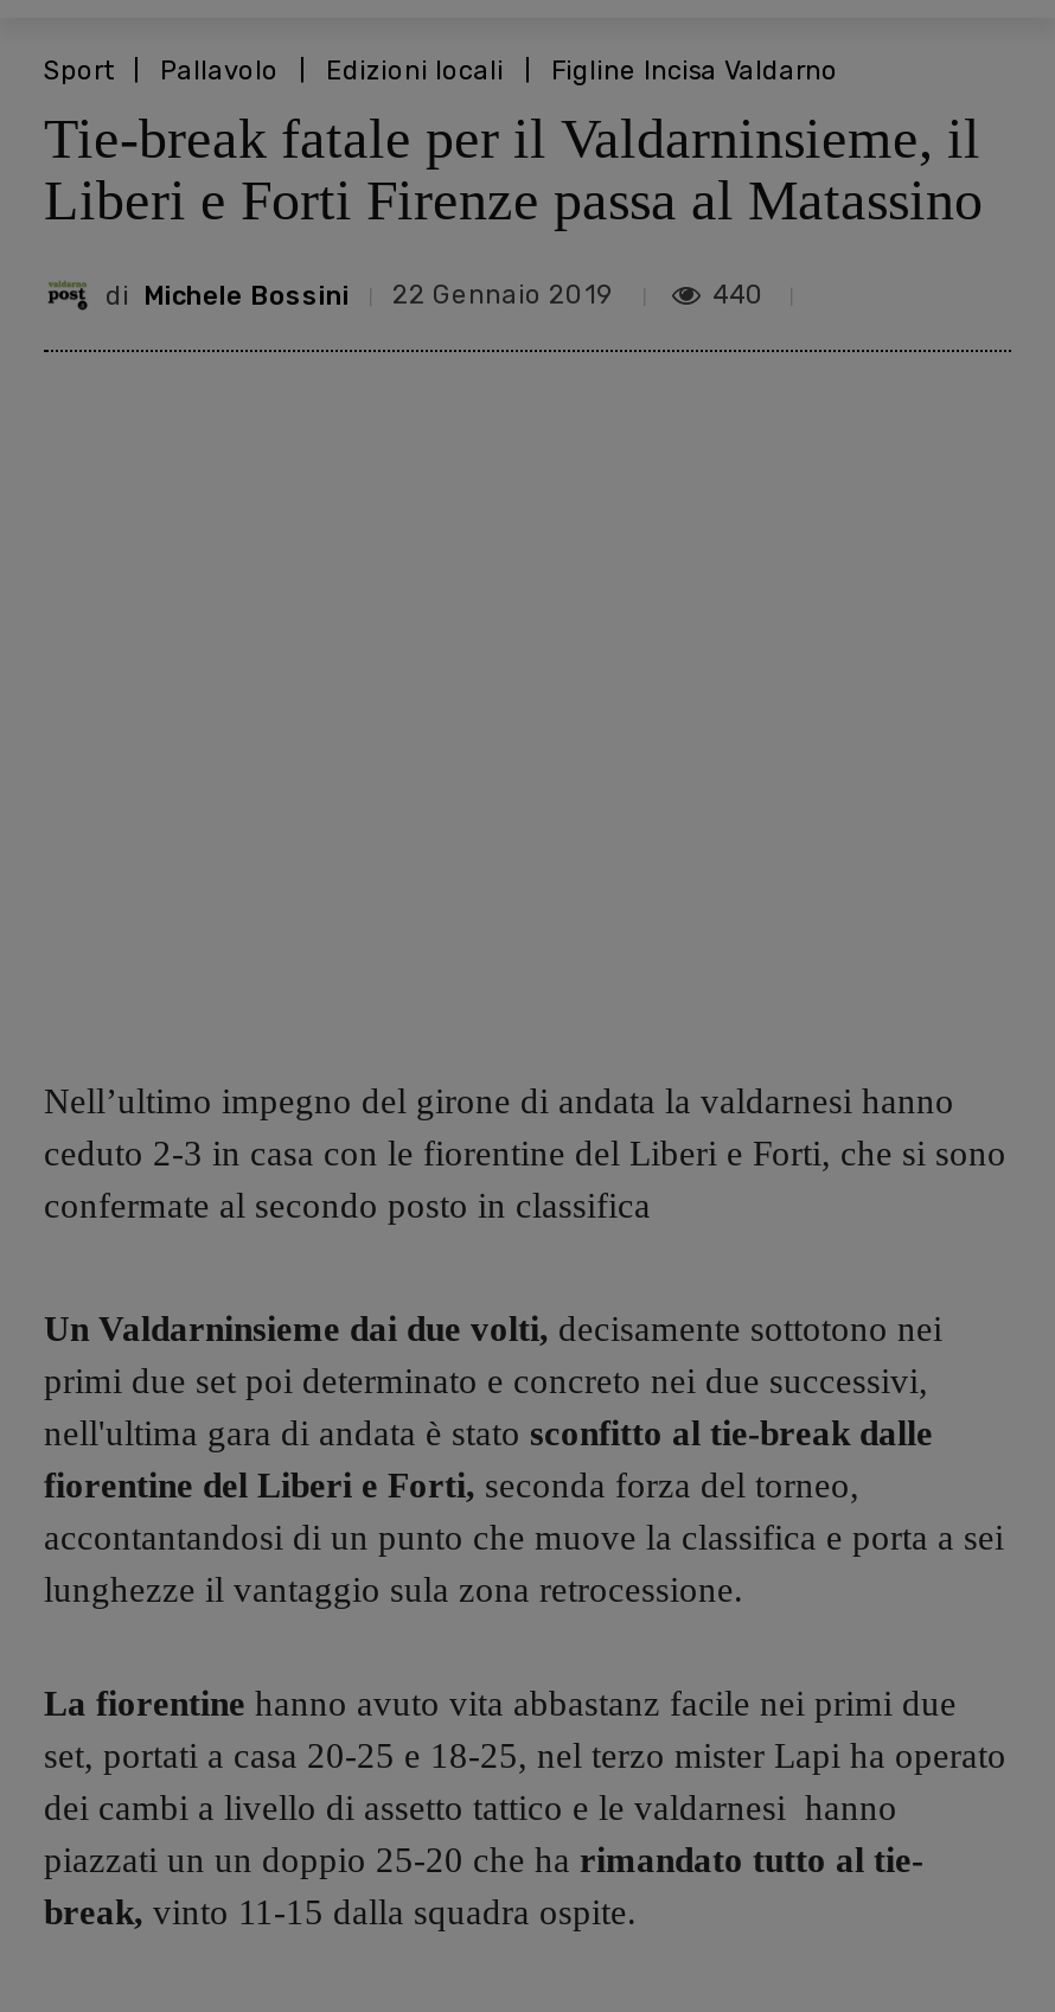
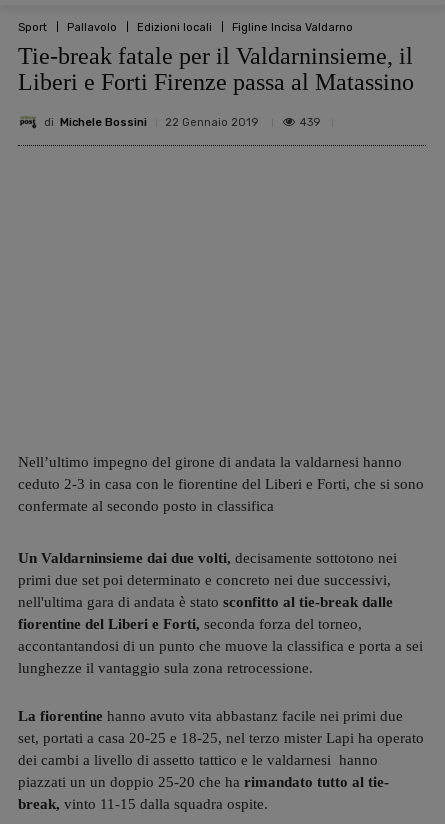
[712,281,765,311] 440 -> [300,116,320,129] 439

